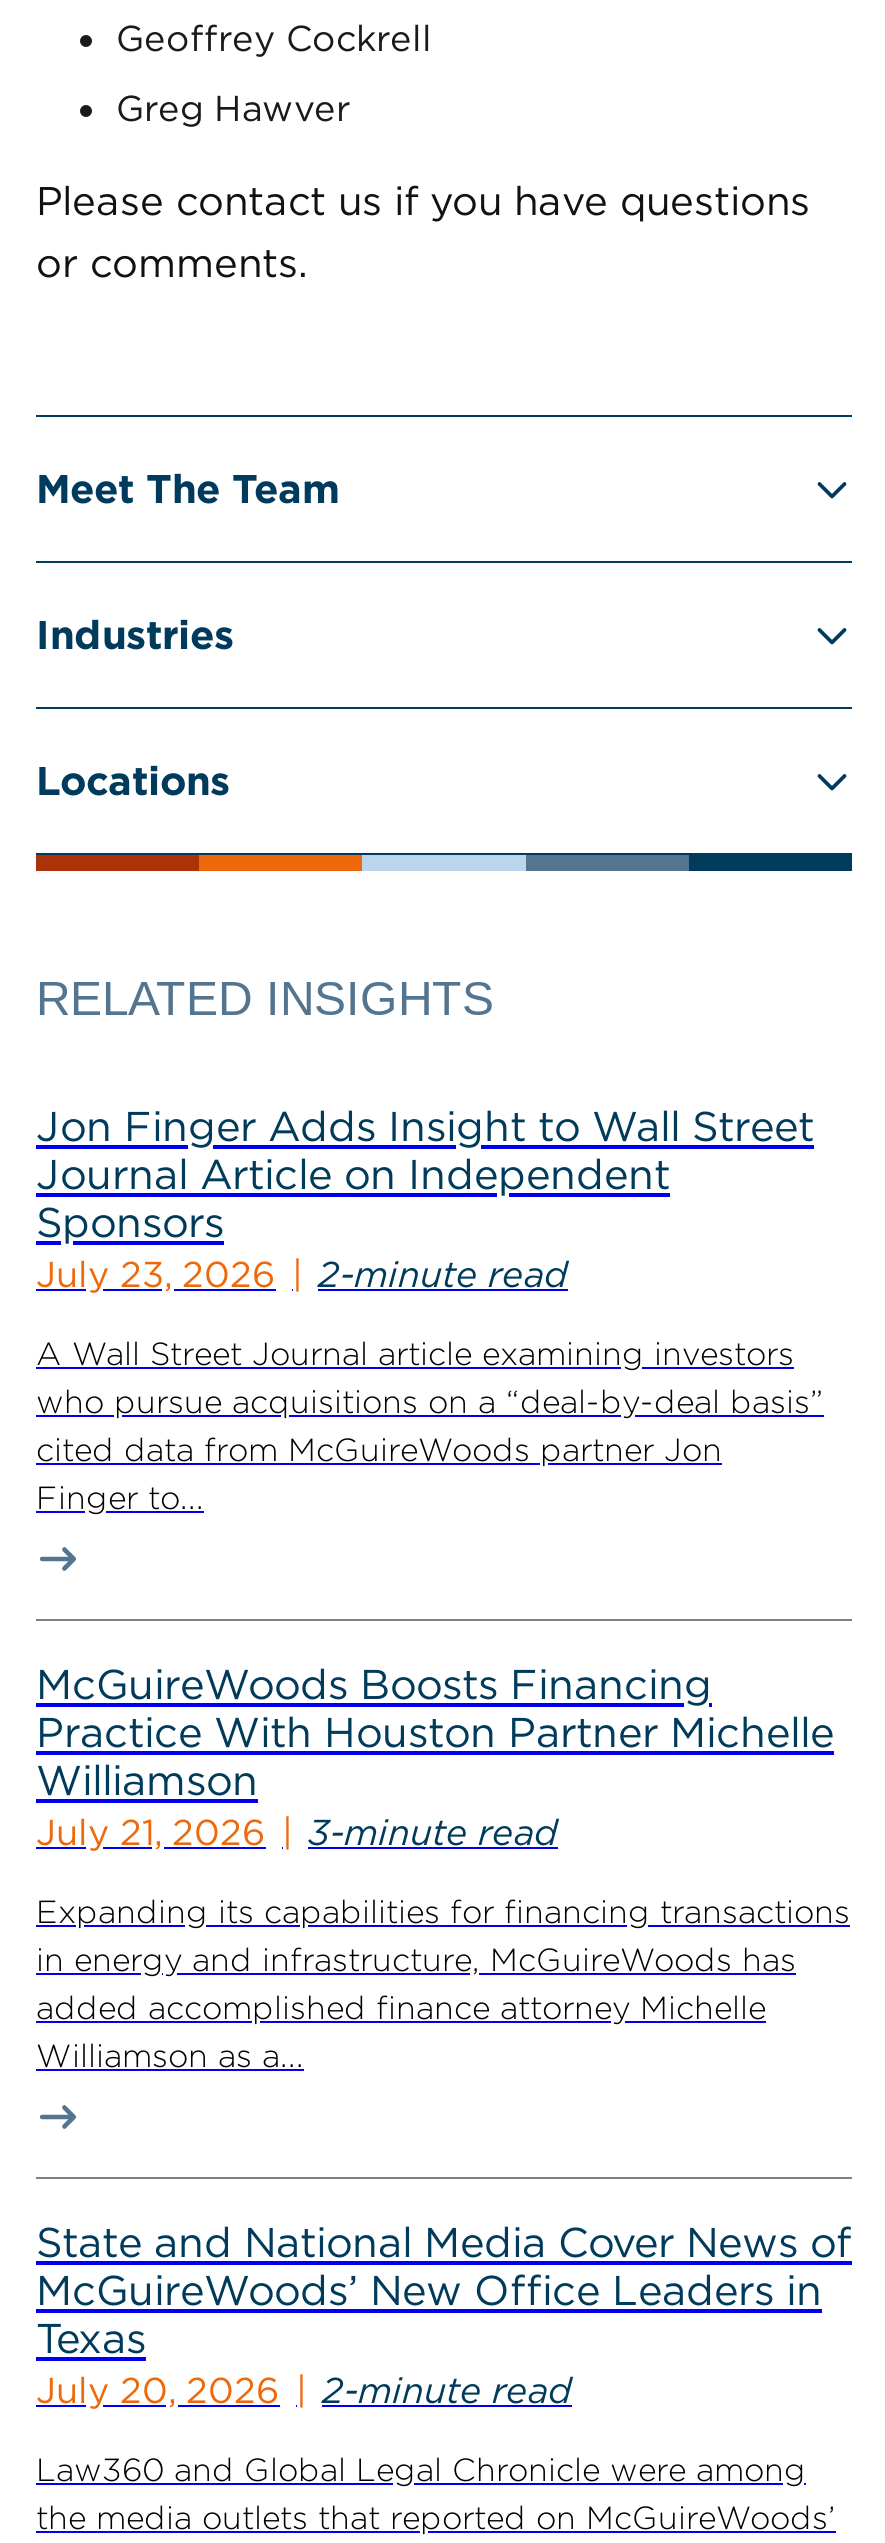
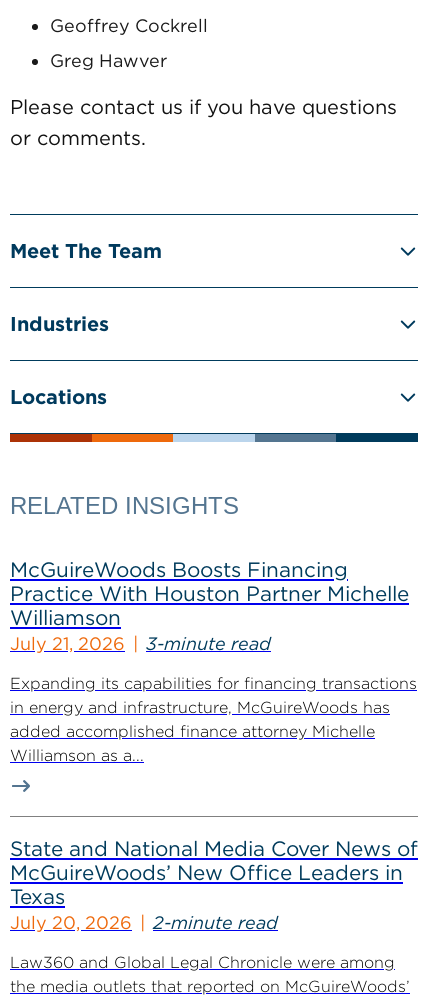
[36,1101,824,1517] Jon Finger Adds Insight to Wall Street | Journal Article on Independent | Sponsors | July 23, 2026 | 2-minute read | A Wall Street Journal article examining investors | who pursue acquisitions on a “deal-by-deal basis” | cited data from McGuireWoods partner Jon | Finger to... -> none

